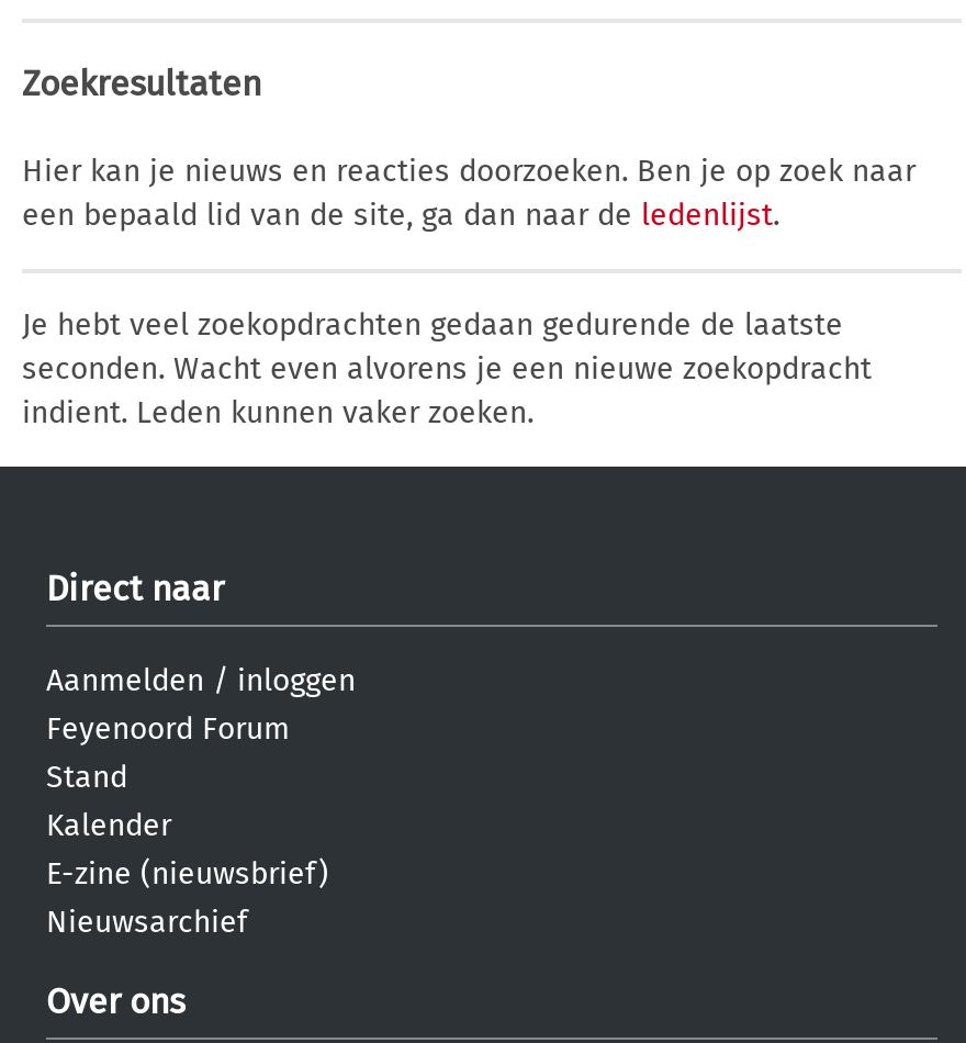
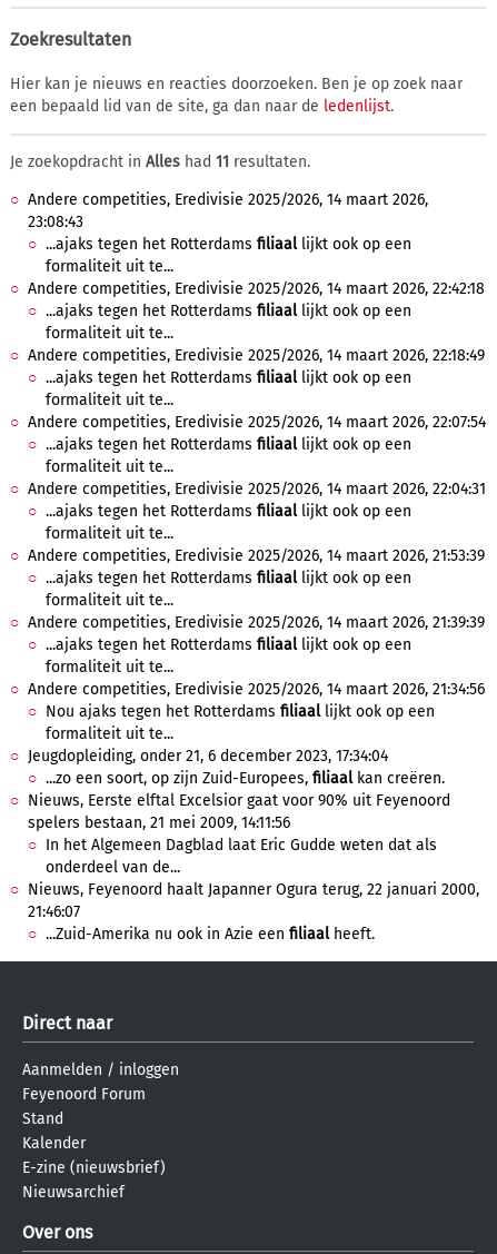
[22,306,872,431] Je hebt veel zoekopdrachten gedaan gedurende de laatste | seconden. Wacht even alvorens je een nieuwe zoekopdracht | indient. Leden kunnen vaker zoeken. -> [10,152,486,944] Je zoekopdracht in Alles had 11 resultaten. | Andere competities, Eredivisie 2025/2026, 14 maart 2026, | 23:08:43 | ...ajaks tegen het Rotterdams filiaal lijkt ook op een | formaliteit uit te... | Andere competities, Eredivisie 2025/2026, 14 maart 2026, 22:42:18 | ...ajaks tegen het Rotterdams filiaal lijkt ook op een | formaliteit uit te... | Andere competities, Eredivisie 2025/2026, 14 maart 2026, 22:18:49 | ...ajaks tegen het Rotterdams filiaal lijkt ook op een | formaliteit uit te... | Andere competities, Eredivisie 2025/2026, 14 maart 2026, 22:07:54 | ...ajaks tegen het Rotterdams filiaal lijkt ook op een | formaliteit uit te... | Andere competities, Eredivisie 2025/2026, 14 maart 2026, 22:04:31 | ...ajaks tegen het Rotterdams filiaal lijkt ook op een | formaliteit uit te... | Andere competities, Eredivisie 2025/2026, 14 maart 2026, 21:53:39 | ...ajaks tegen het Rotterdams filiaal lijkt ook op een | formaliteit uit te... | Andere competities, Eredivisie 2025/2026, 14 maart 2026, 21:39:39 | ...ajaks tegen het Rotterdams filiaal lijkt ook op een | formaliteit uit te... | Andere competities, Eredivisie 2025/2026, 14 maart 2026, 21:34:56 | Nou ajaks tegen het Rotterdams filiaal lijkt ook op een | formaliteit uit te... | Jeugdopleiding, onder 21, 6 december 2023, 17:34:04 | ...zo een soort, op zijn Zuid-Europees, filiaal kan creëren. | Nieuws, Eerste elftal Excelsior gaat voor 90% uit Feyenoord | spelers bestaan, 21 mei 2009, 14:11:56 | In het Algemeen Dagblad laat Eric Gudde weten dat als | onderdeel van de... | Nieuws, Feyenoord haalt Japanner Ogura terug, 22 januari 2000, | 21:46:07 | ...Zuid-Amerika nu ook in Azie een filiaal heeft.

